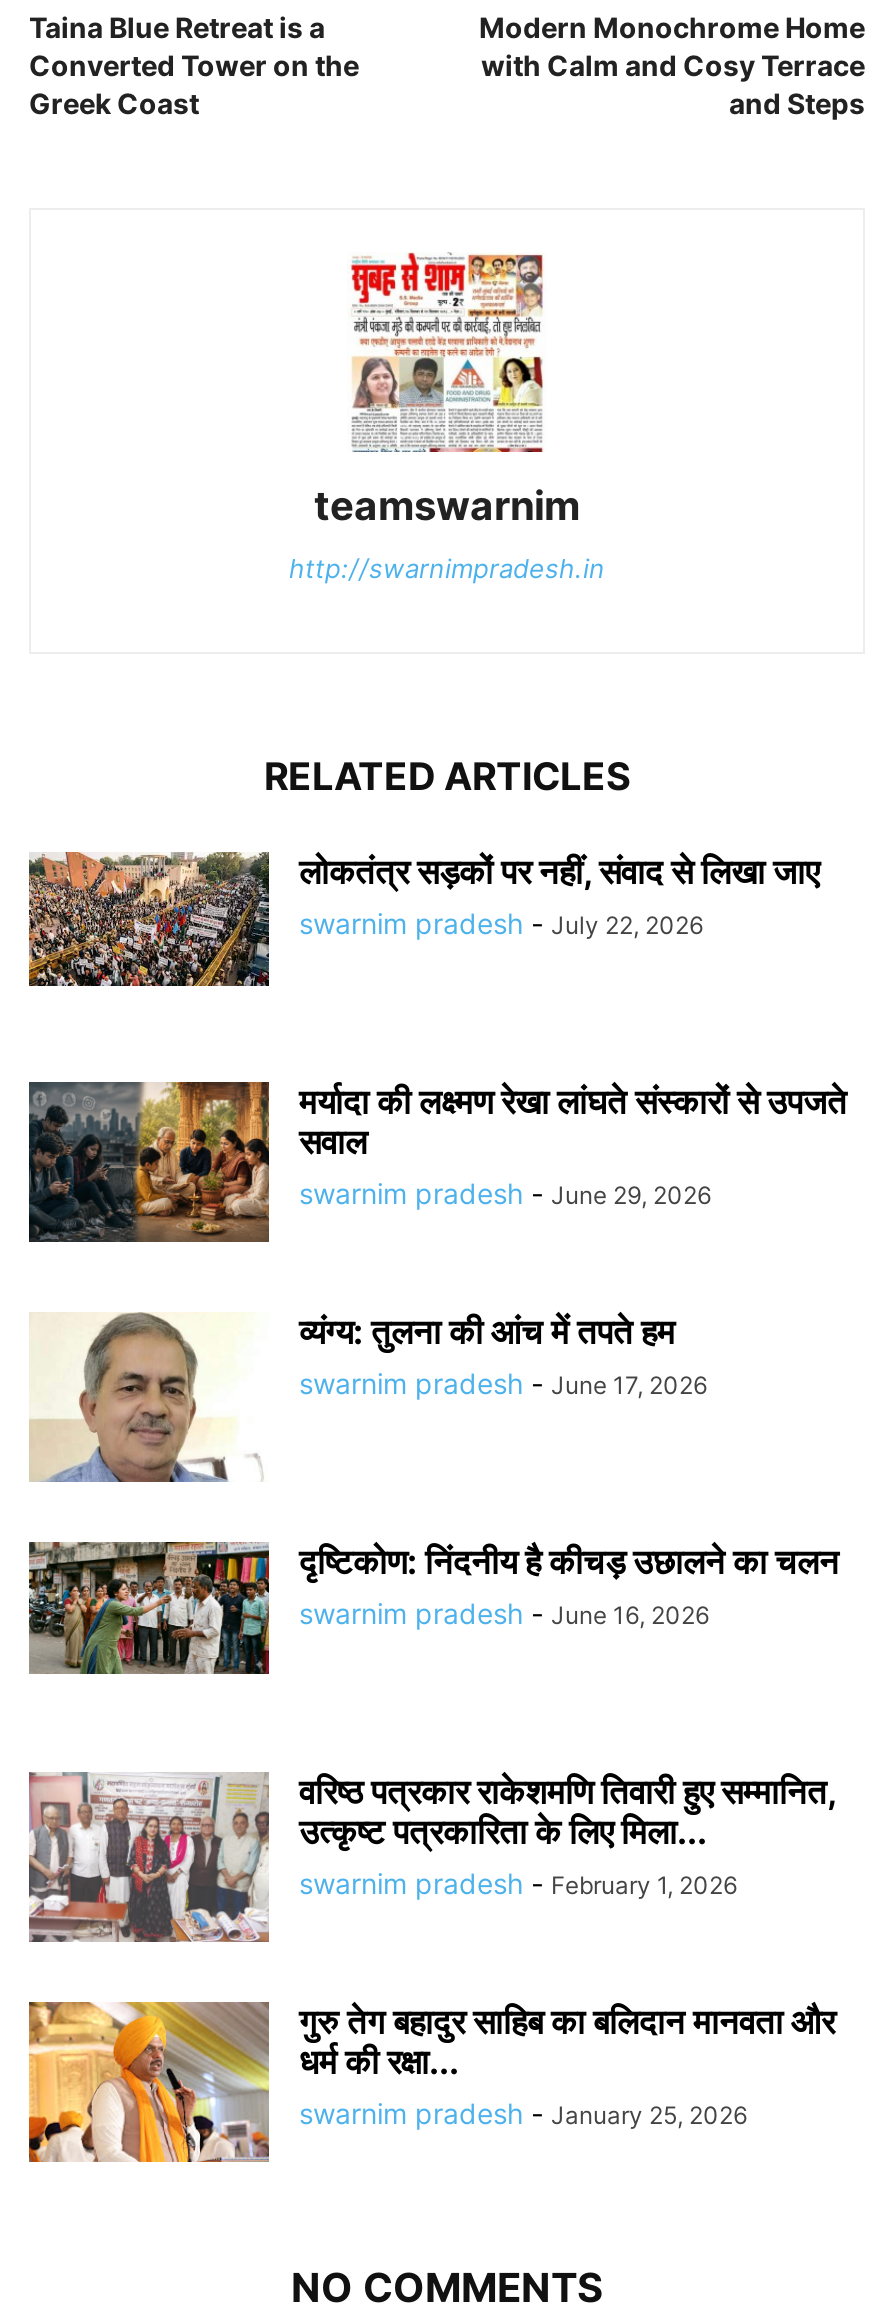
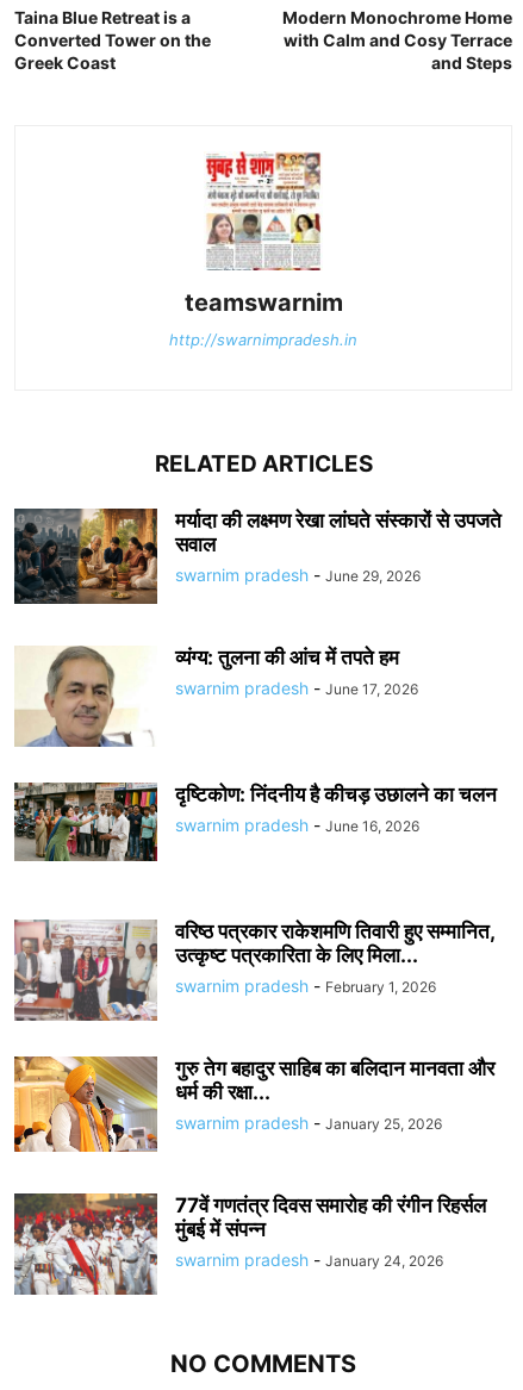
[27,850,819,988] [image] | लोकतंत्र सड़कों पर नहीं, संवाद से लिखा जाए | swarnim pradesh - July 22, 2026 -> none
moved [27,1080,847,2130] -> [13,507,502,1133]: [image] | मर्यादा की लक्ष्मण रेखा लांघते संस्कारों से उपजते | सवाल | ... | धर्म की रक्षा... | swarnim pradesh - January 25, 2026
none -> [13,1192,486,1296] [image] | 77वें गणतंत्र दिवस समारोह की रंगीन रिहर्सल | मुंबई में संपन्न | swarnim pradesh - January 24, 2026

